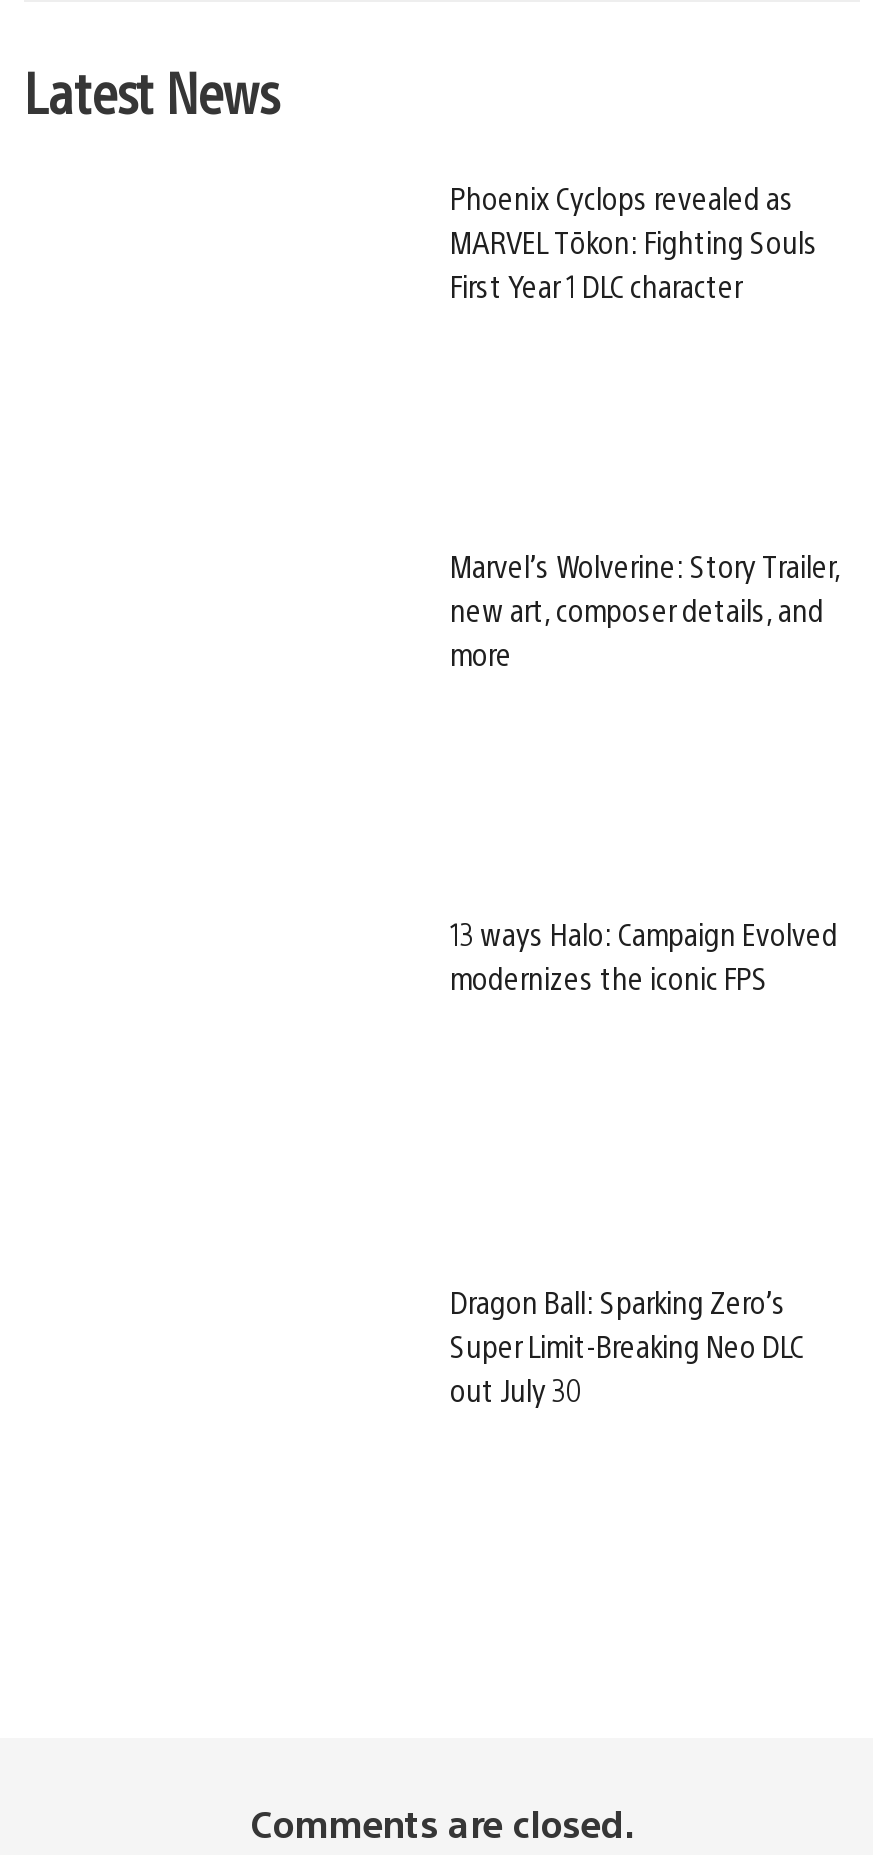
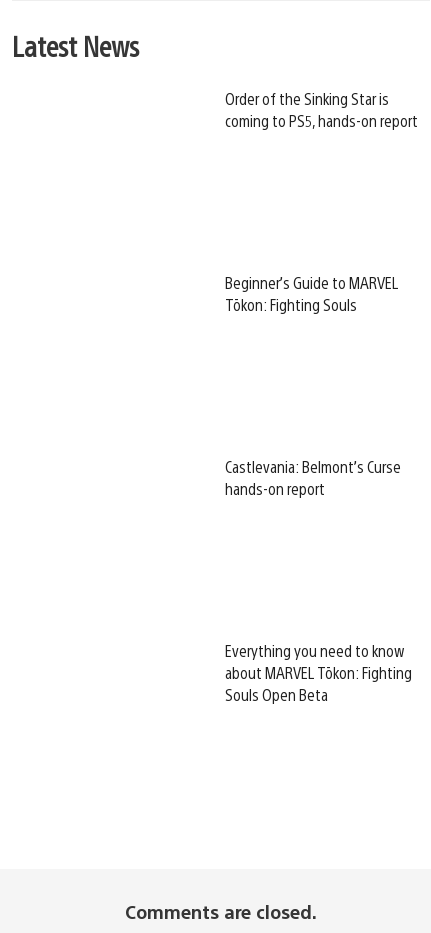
[450,176,818,306] Phoenix Cyclops revealed as | MARVEL Tōkon: Fighting Souls | First Year 1 DLC character -> [225,88,418,131] Order of the Sinking Star is | coming to PS5, hands-on report
[450,544,840,674] Marvel’s Wolverine: Story Trailer, | new art, composer details, and | more -> [225,272,398,315] Beginner’s Guide to MARVEL | Tōkon: Fighting Souls
[450,912,838,998] 13 ways Halo: Campaign Evolved | modernizes the iconic FPS -> [225,456,401,499] Castlevania: Belmont’s Curse | hands-on report
[450,1280,804,1410] Dragon Ball: Sparking Zero’s | Super Limit-Breaking Neo DLC | out July 30 -> [225,640,412,705] Everything you need to know | about MARVEL Tōkon: Fighting | Souls Open Beta

